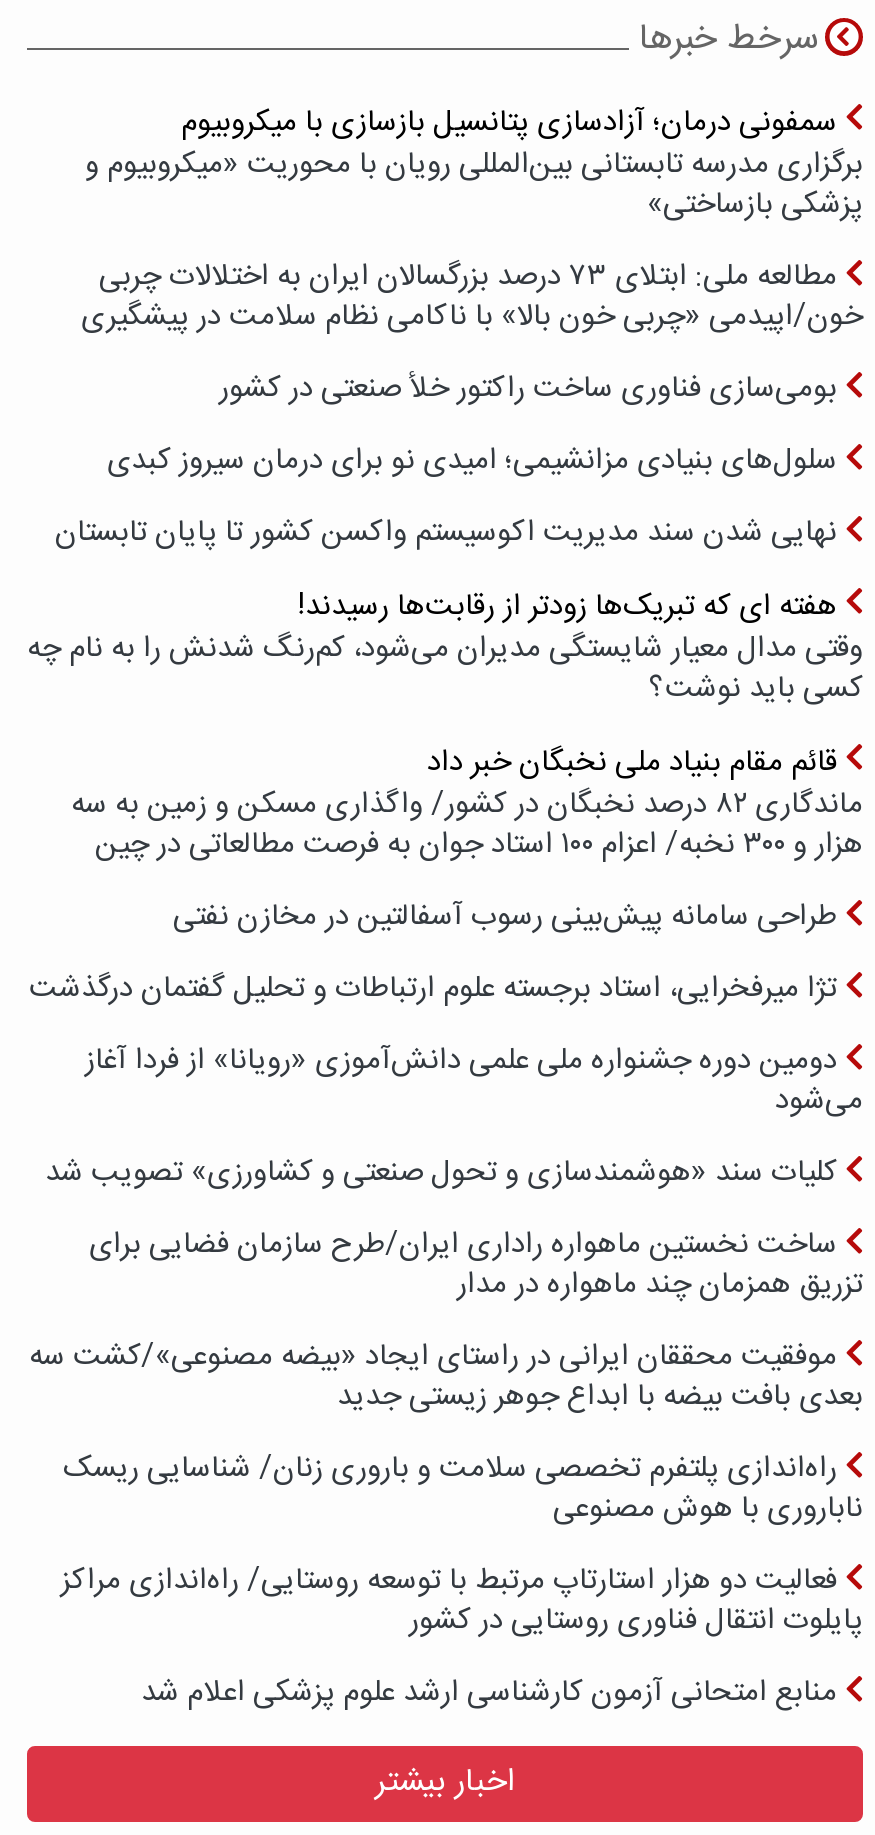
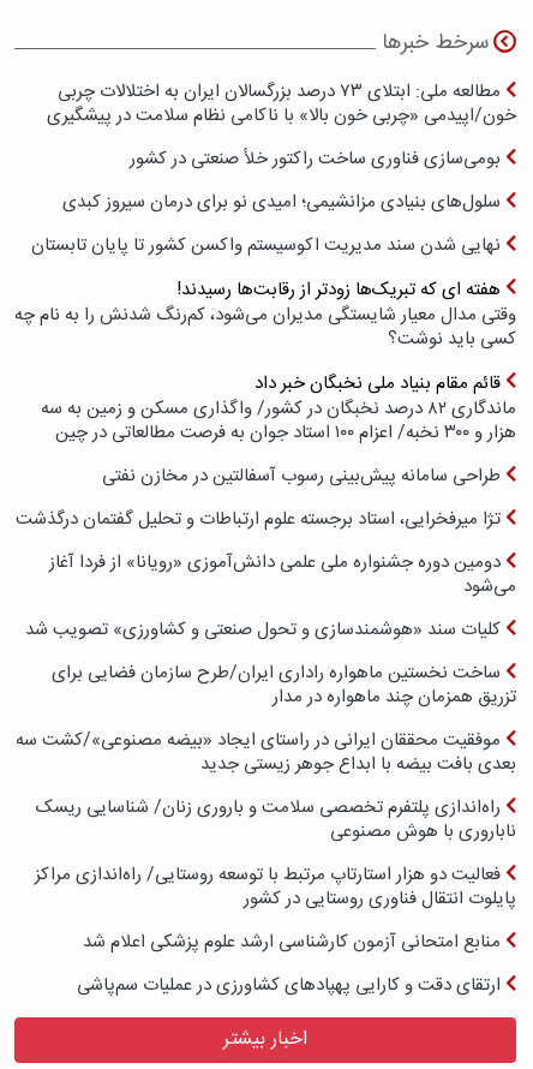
[85,98,863,230] سمفونی درمان؛ آزادسازی پتانسیل بازسازی با میکروبیوم | برگزاری مدرسه تابستانی بین‌المللی رویان با محوریت «میکروبیوم و | پزشکی بازساختی» -> none
moved [27,292,863,1718] -> [14,101,516,957]: خون/اپیدمی «چربی خون بالا» با ناکامی نظام سلامت در پیشگیری | بومی‌سازی فناوری ساخت راکتور خلأ صنعتی در کشور | سلول‌های بنیادی مزانشیمی؛ امیدی نو برای درمان سیروز کبدی | ... | پایلوت انتقال فناوری روستایی در کشور | منابع امتحانی آزمون کارشناسی ارشد علوم پزشکی اعلام شد
none -> [77,970,501,1000] ارتقای دقت و کارایی پهپادهای کشاورزی در عملیات سم‌پاشی

